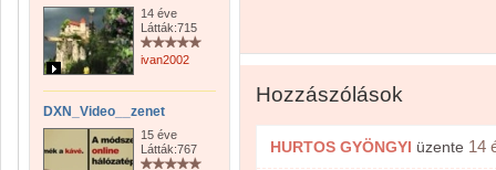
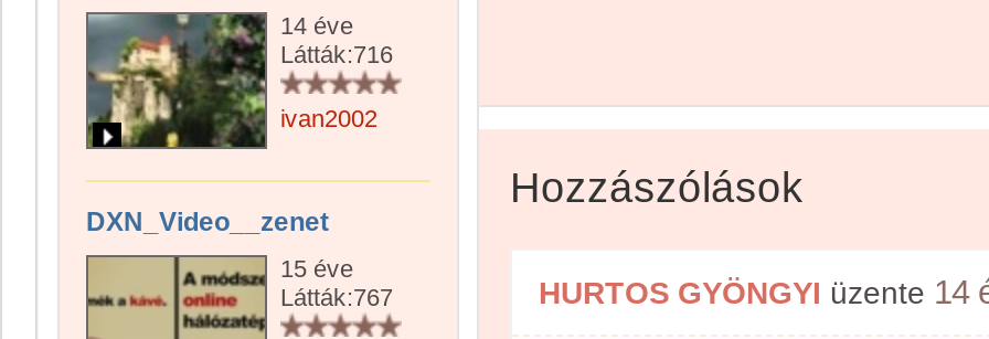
[141,21,197,34] Látták:715 -> [280,41,393,67] Látták:716

